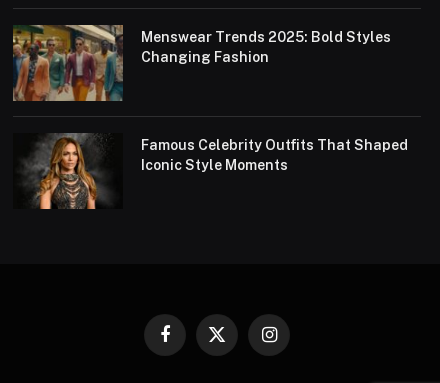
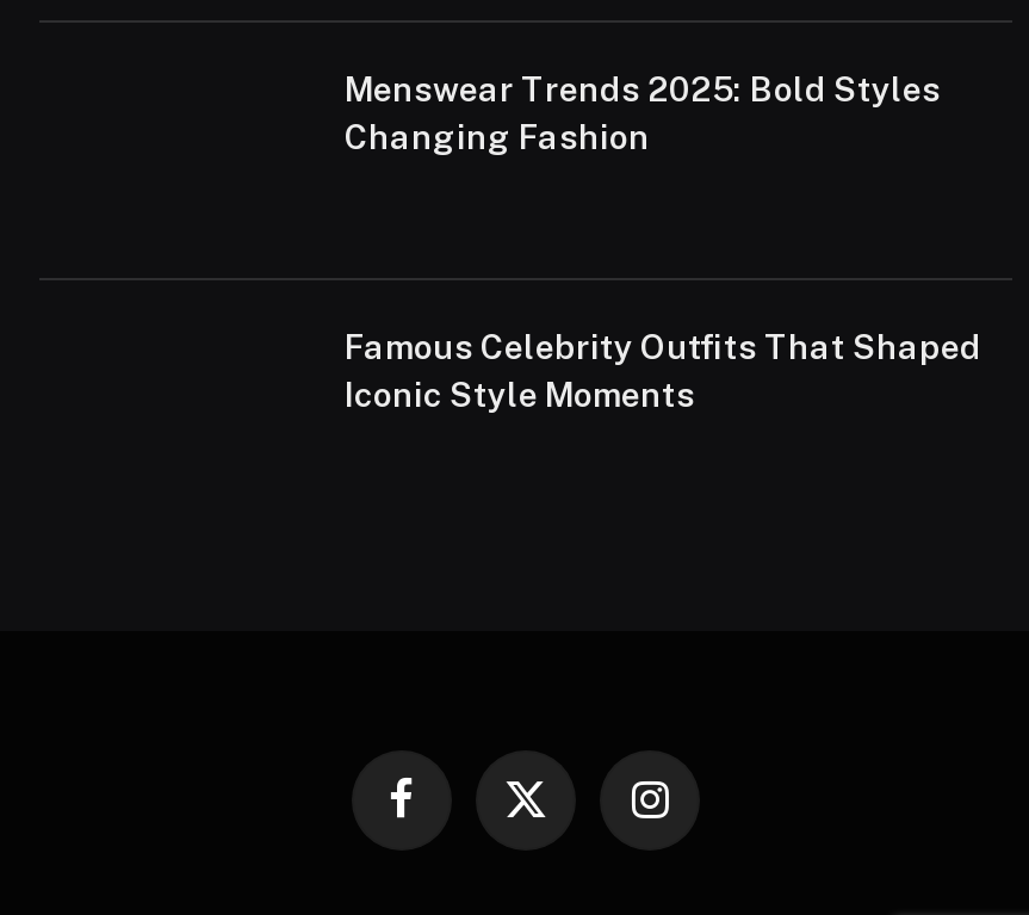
[12,24,124,102] [image] -> none
[23,132,109,210] [image] -> none

